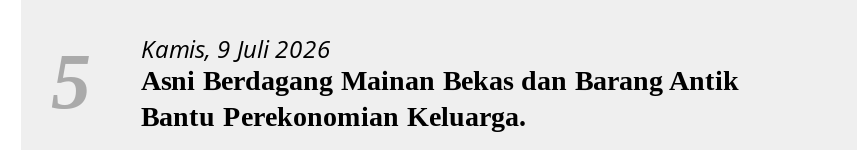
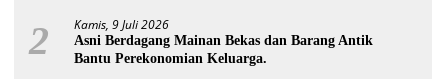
[51,32,747,132] 5 Kamis, 9 Juli 2026 Asni Berdagang Mainan Bekas dan Barang Antik Bantu Perekonomian Keluarga. -> [29,16,377,66] 2 Kamis, 9 Juli 2026 Asni Berdagang Mainan Bekas dan Barang Antik Bantu Perekonomian Keluarga.

